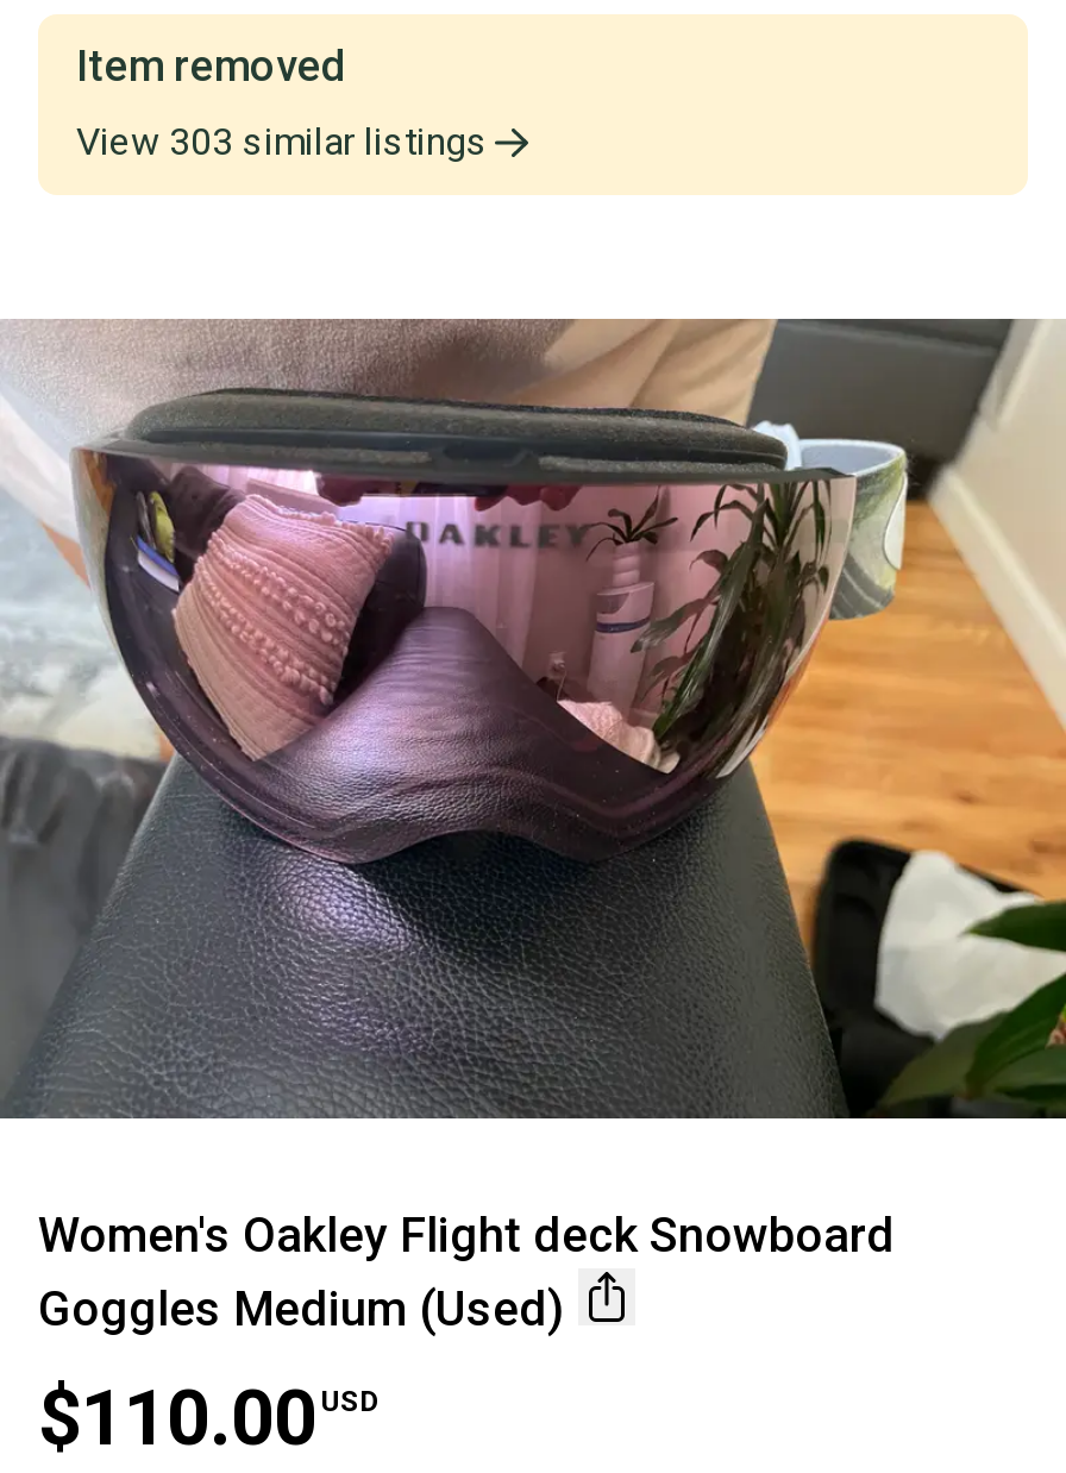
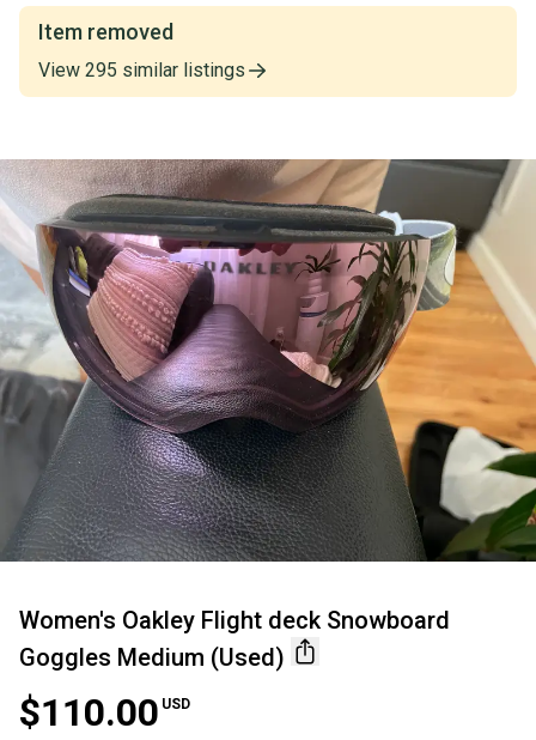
[76,120,488,165] View 303 similar listings -> [38,59,245,82] View 295 similar listings

